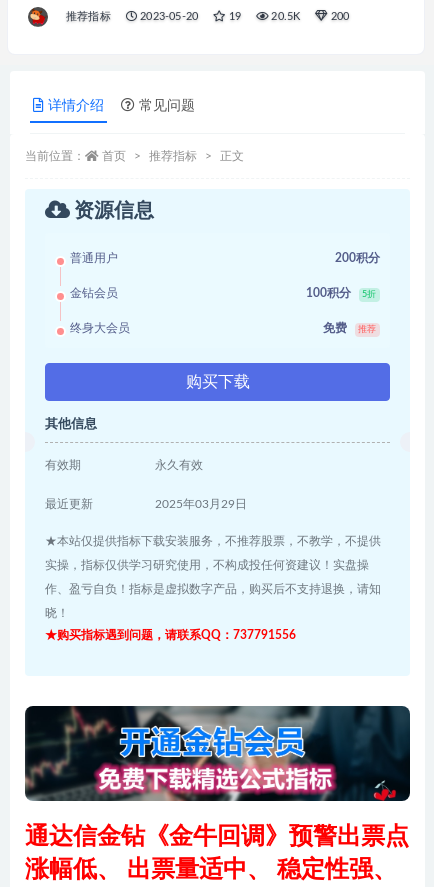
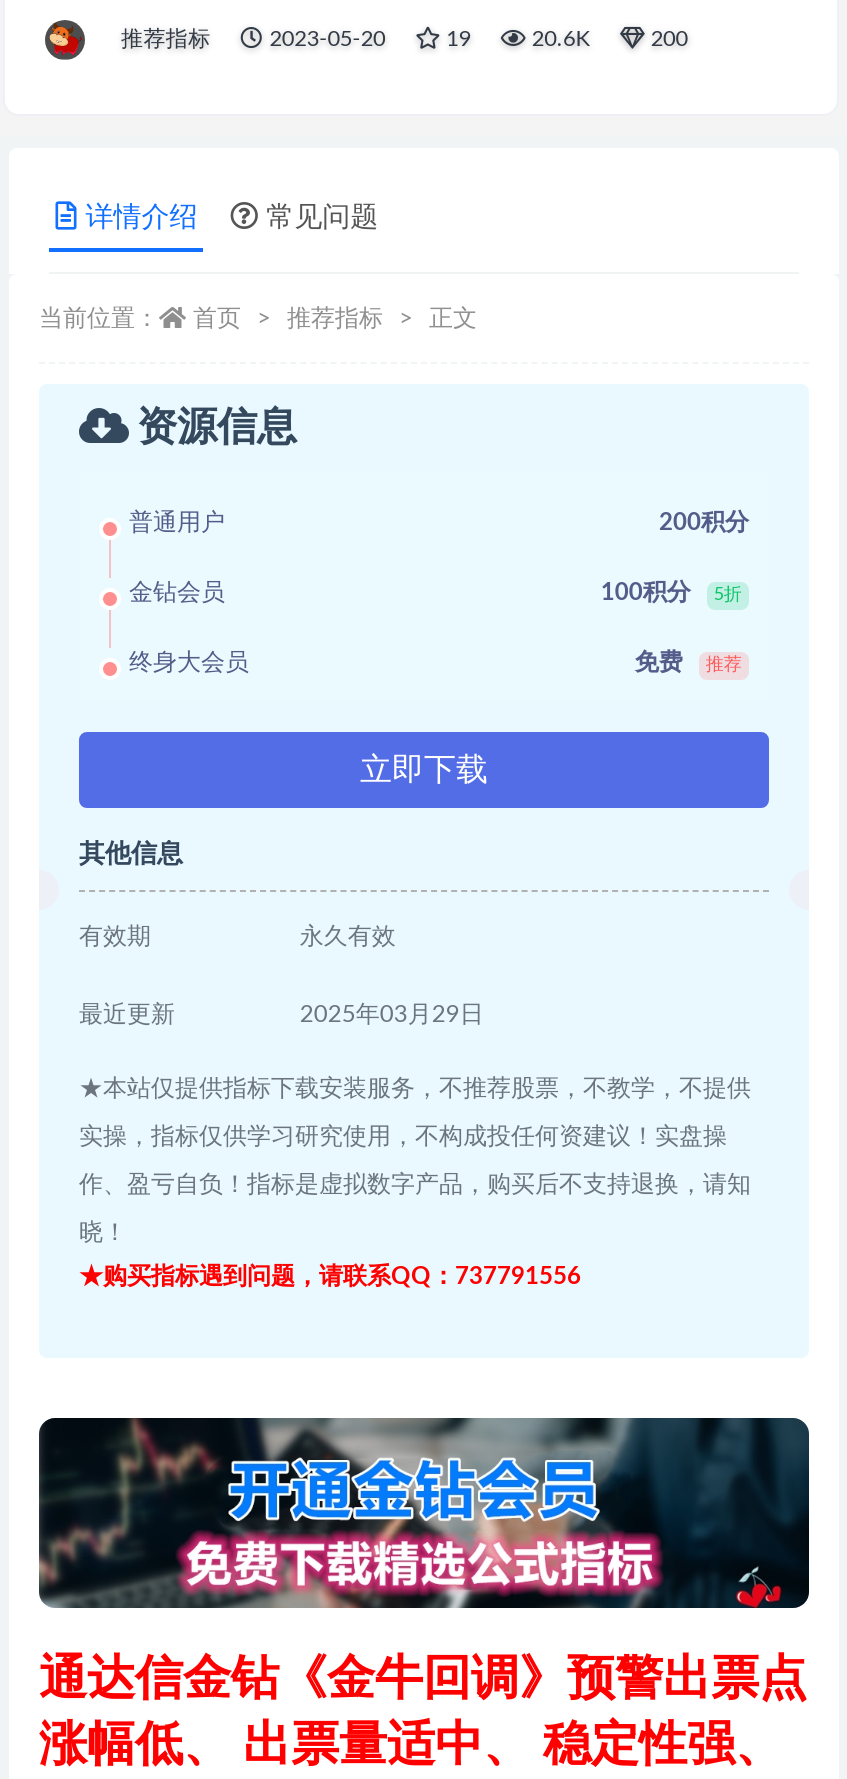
[268,11,300,22] 20.5K -> [525,28,590,50] 20.6K
[185,374,249,390] 购买下载 -> [360,755,488,787] 立即下载

